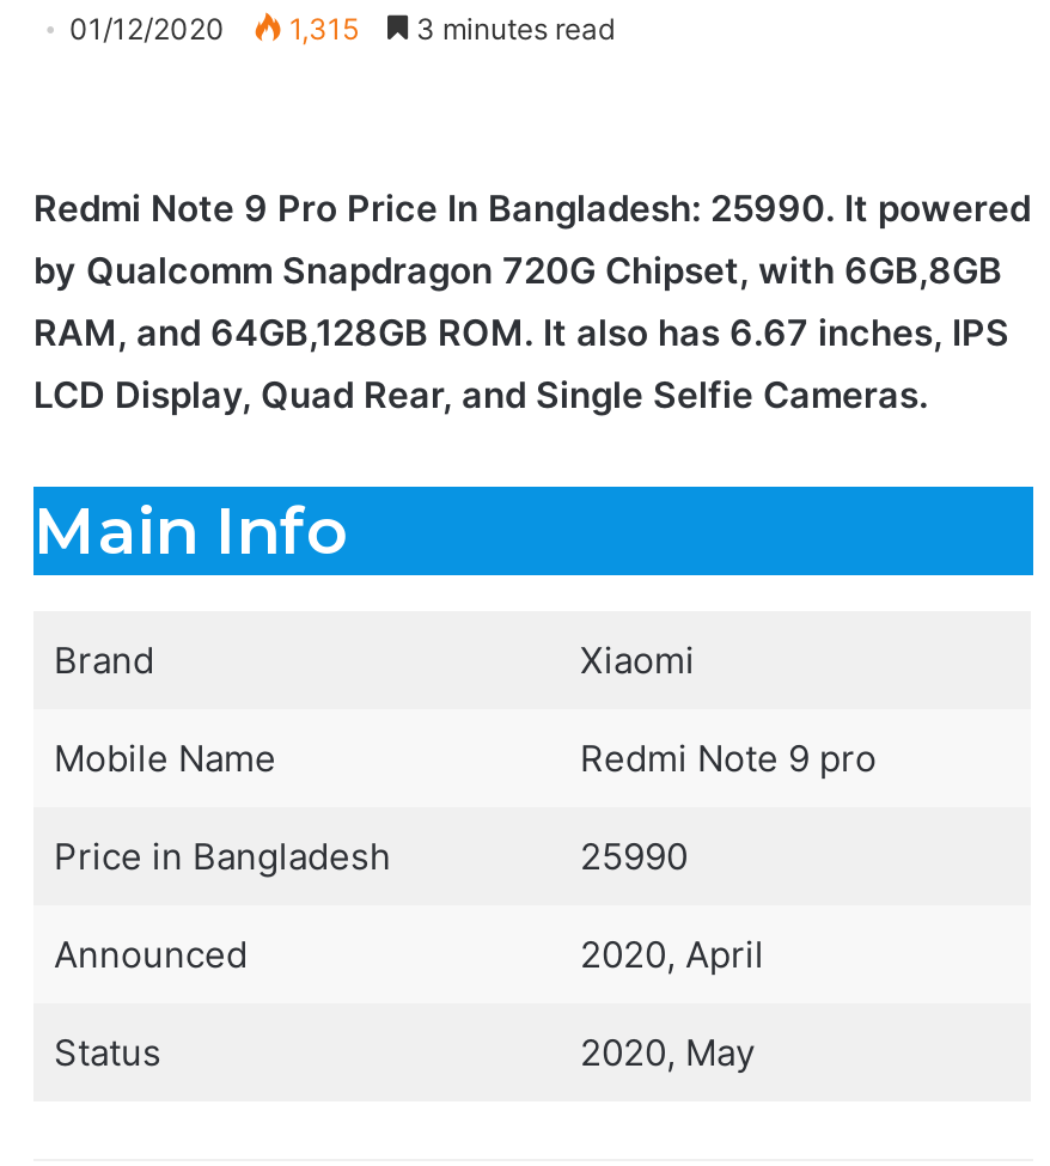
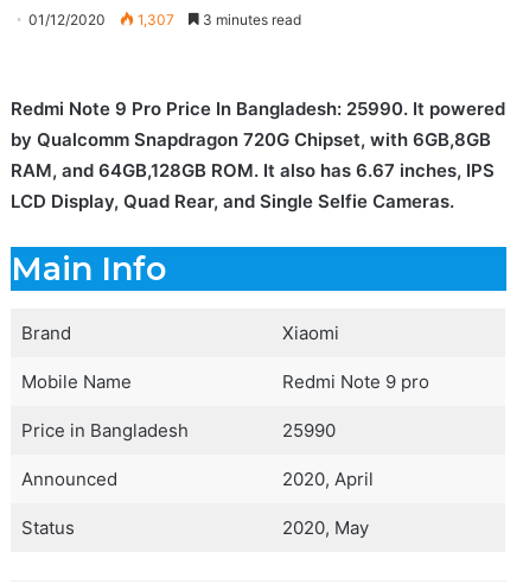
[69,11,615,47] 01/12/2020 1,315 3 minutes read -> [28,11,301,28] 01/12/2020 1,307 3 minutes read

